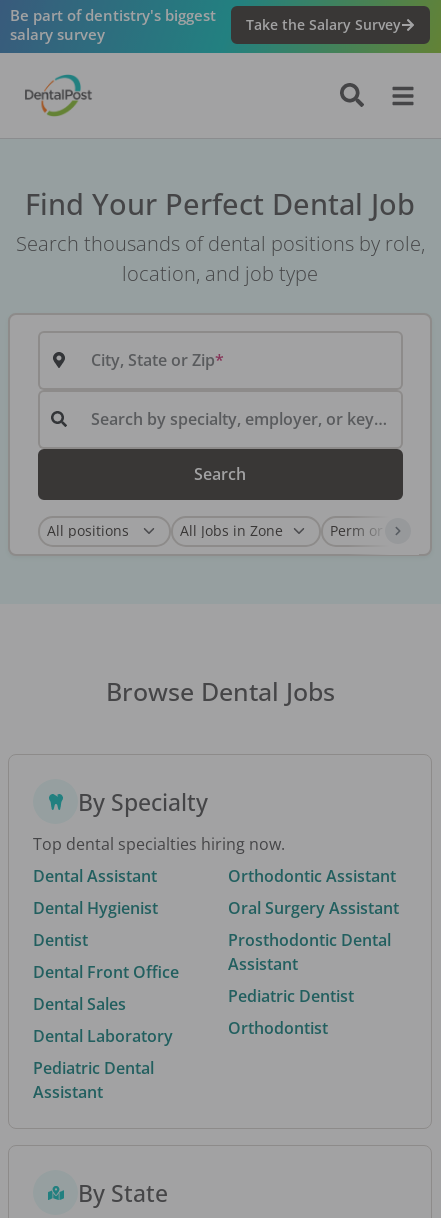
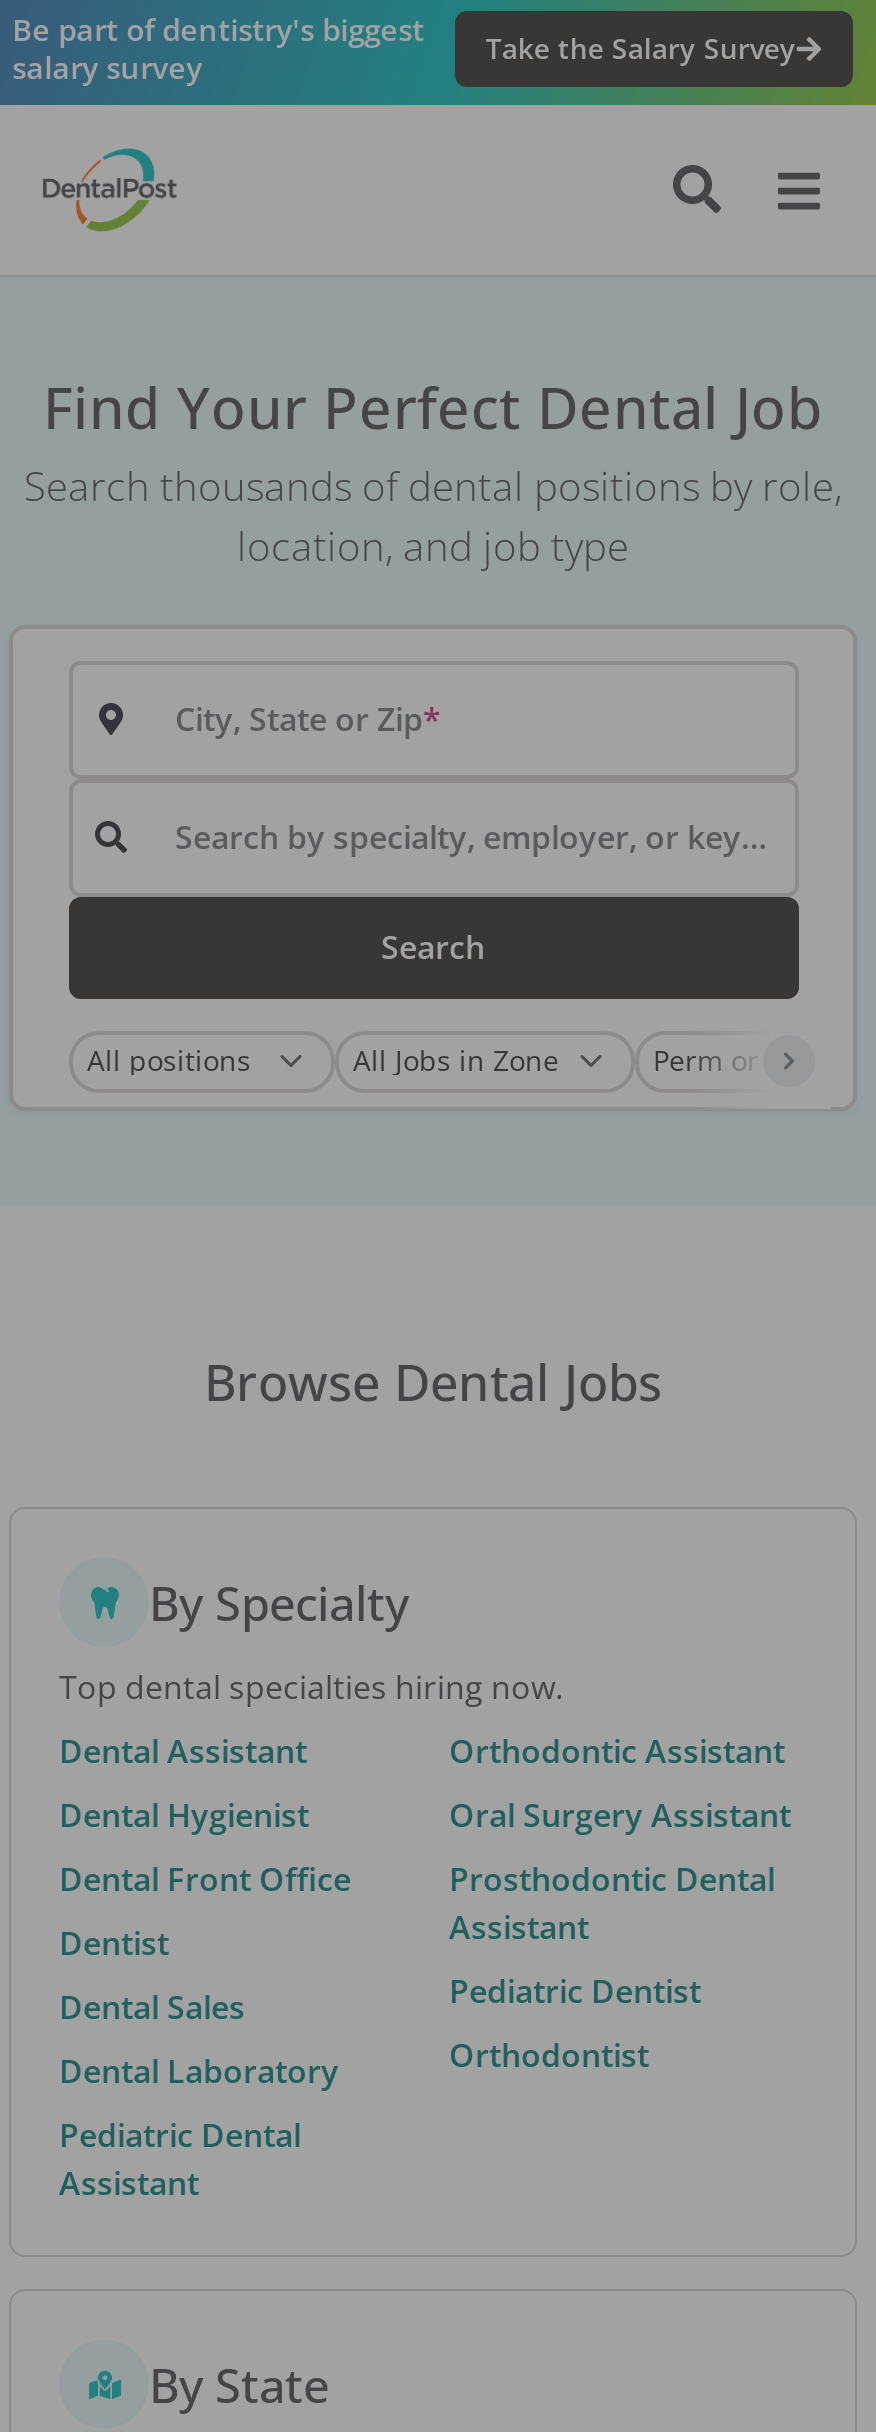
moved [33,929,88,951] -> [59,1922,169,1966]: Dentist
moved [33,961,179,983] -> [59,1858,351,1902]: Dental Front Office

